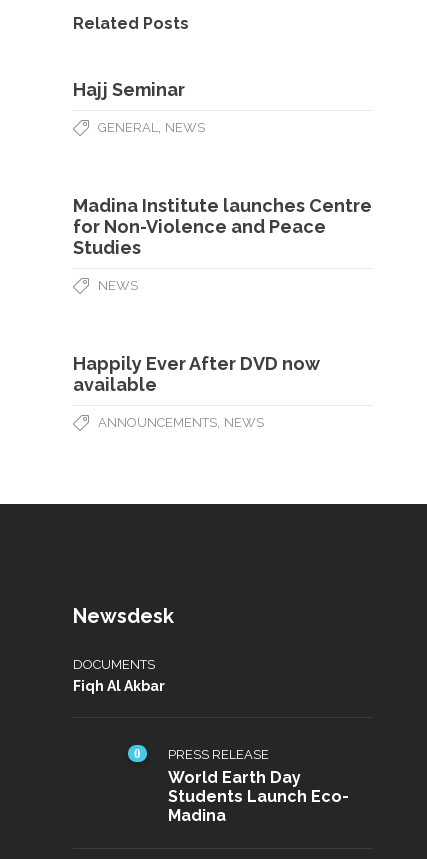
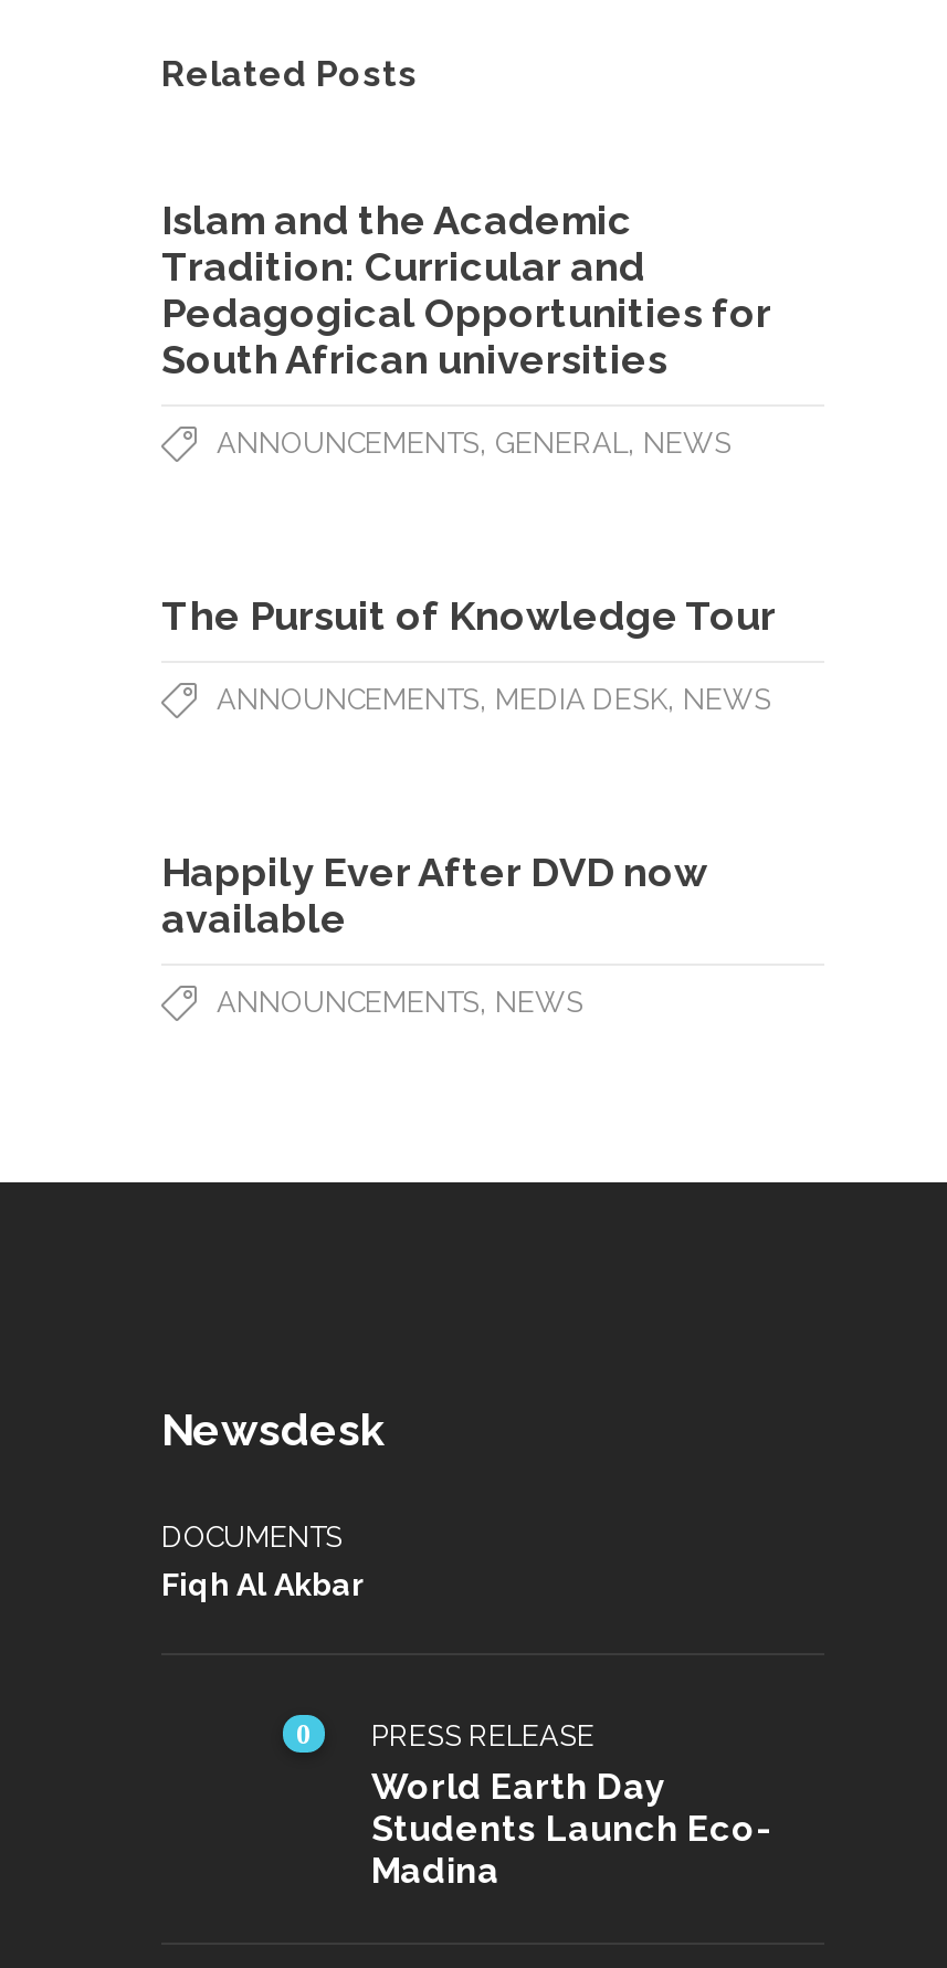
[73,79,185,100] Hajj Seminar -> [161,197,771,382] Islam and the Academic | Tradition: Curricular and | Pedagogical Opportunities for | South African universities
[98,119,205,135] GENERAL, NEWS -> [217,424,732,460] ANNOUNCEMENTS, GENERAL, NEWS
[73,195,372,258] Madina Institute launches Centre | for Non-Violence and Peace | Studies -> [161,592,776,639] The Pursuit of Knowledge Tour
[98,278,138,293] NEWS -> [217,681,771,716] ANNOUNCEMENTS, MEDIA DESK, NEWS

